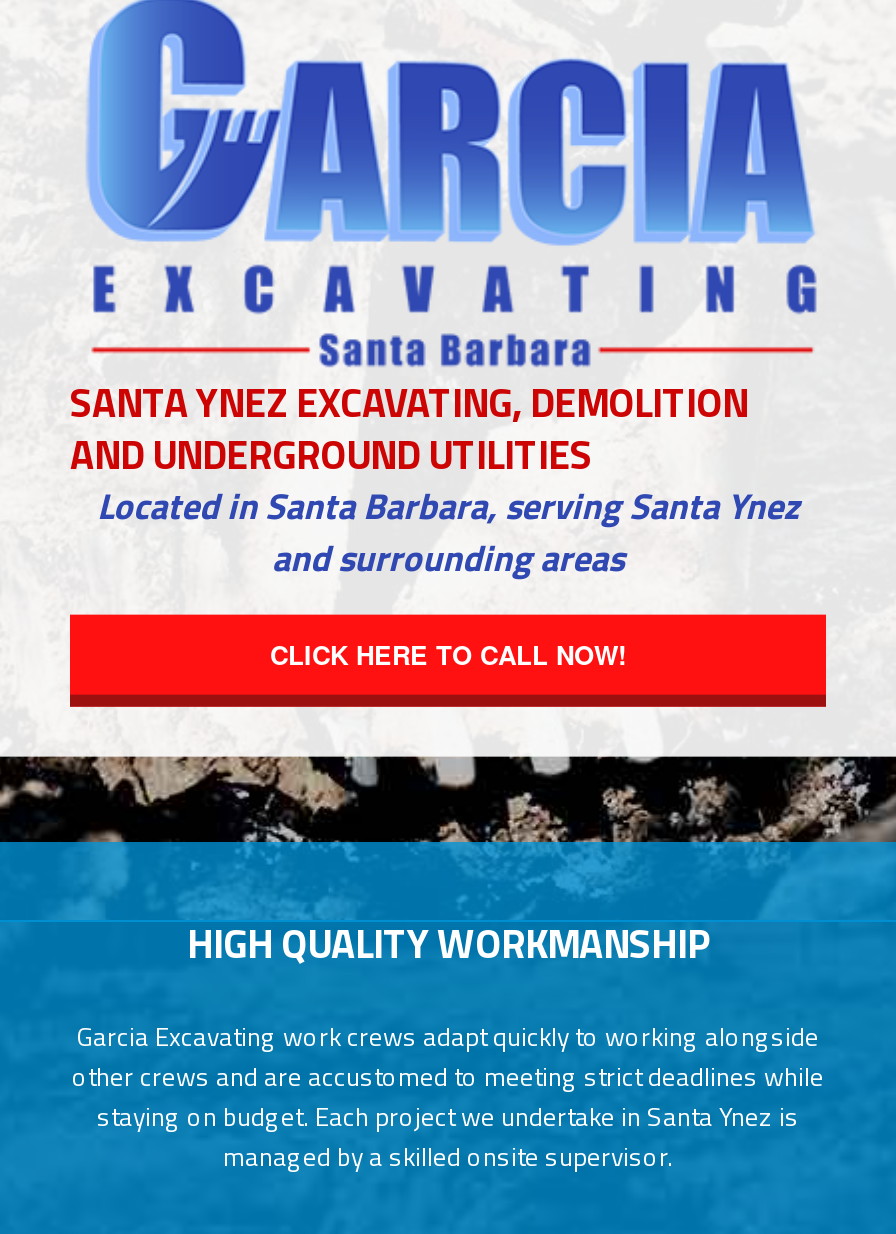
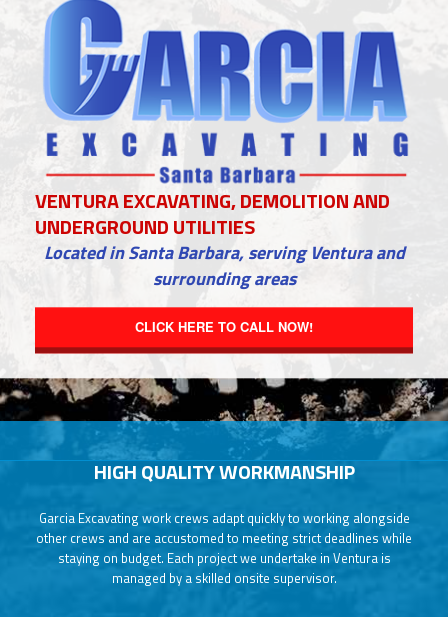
[70,370,799,584] SANTA YNEZ EXCAVATING, DEMOLITION | AND UNDERGROUND UTILITIES | Located in Santa Barbara, serving Santa Ynez | and surrounding areas -> [35,185,404,292] VENTURA EXCAVATING, DEMOLITION AND | UNDERGROUND UTILITIES | Located in Santa Barbara, serving Ventura and | surrounding areas
[97,1096,799,1136] staying on budget. Each project we undertake in Santa Ynez is -> [57,548,390,568] staying on budget. Each project we undertake in Ventura is

